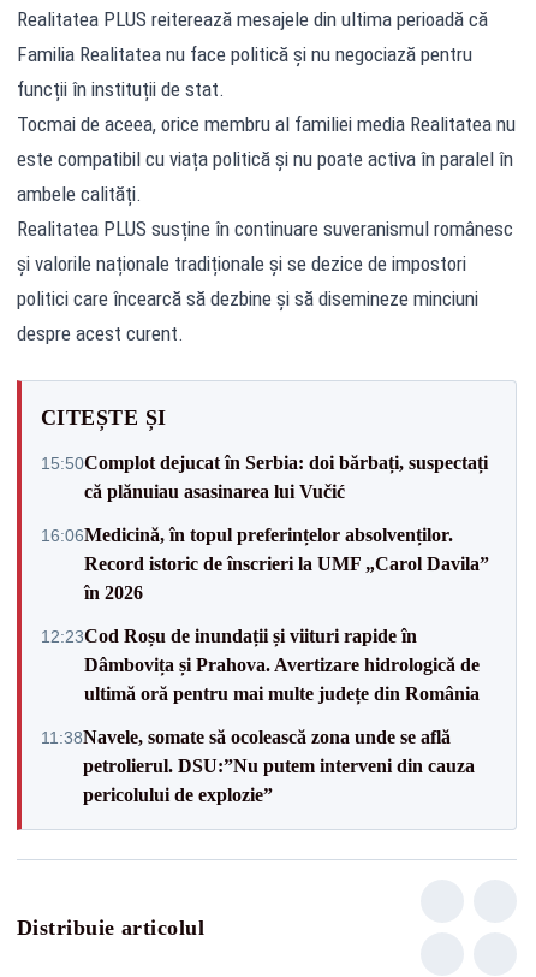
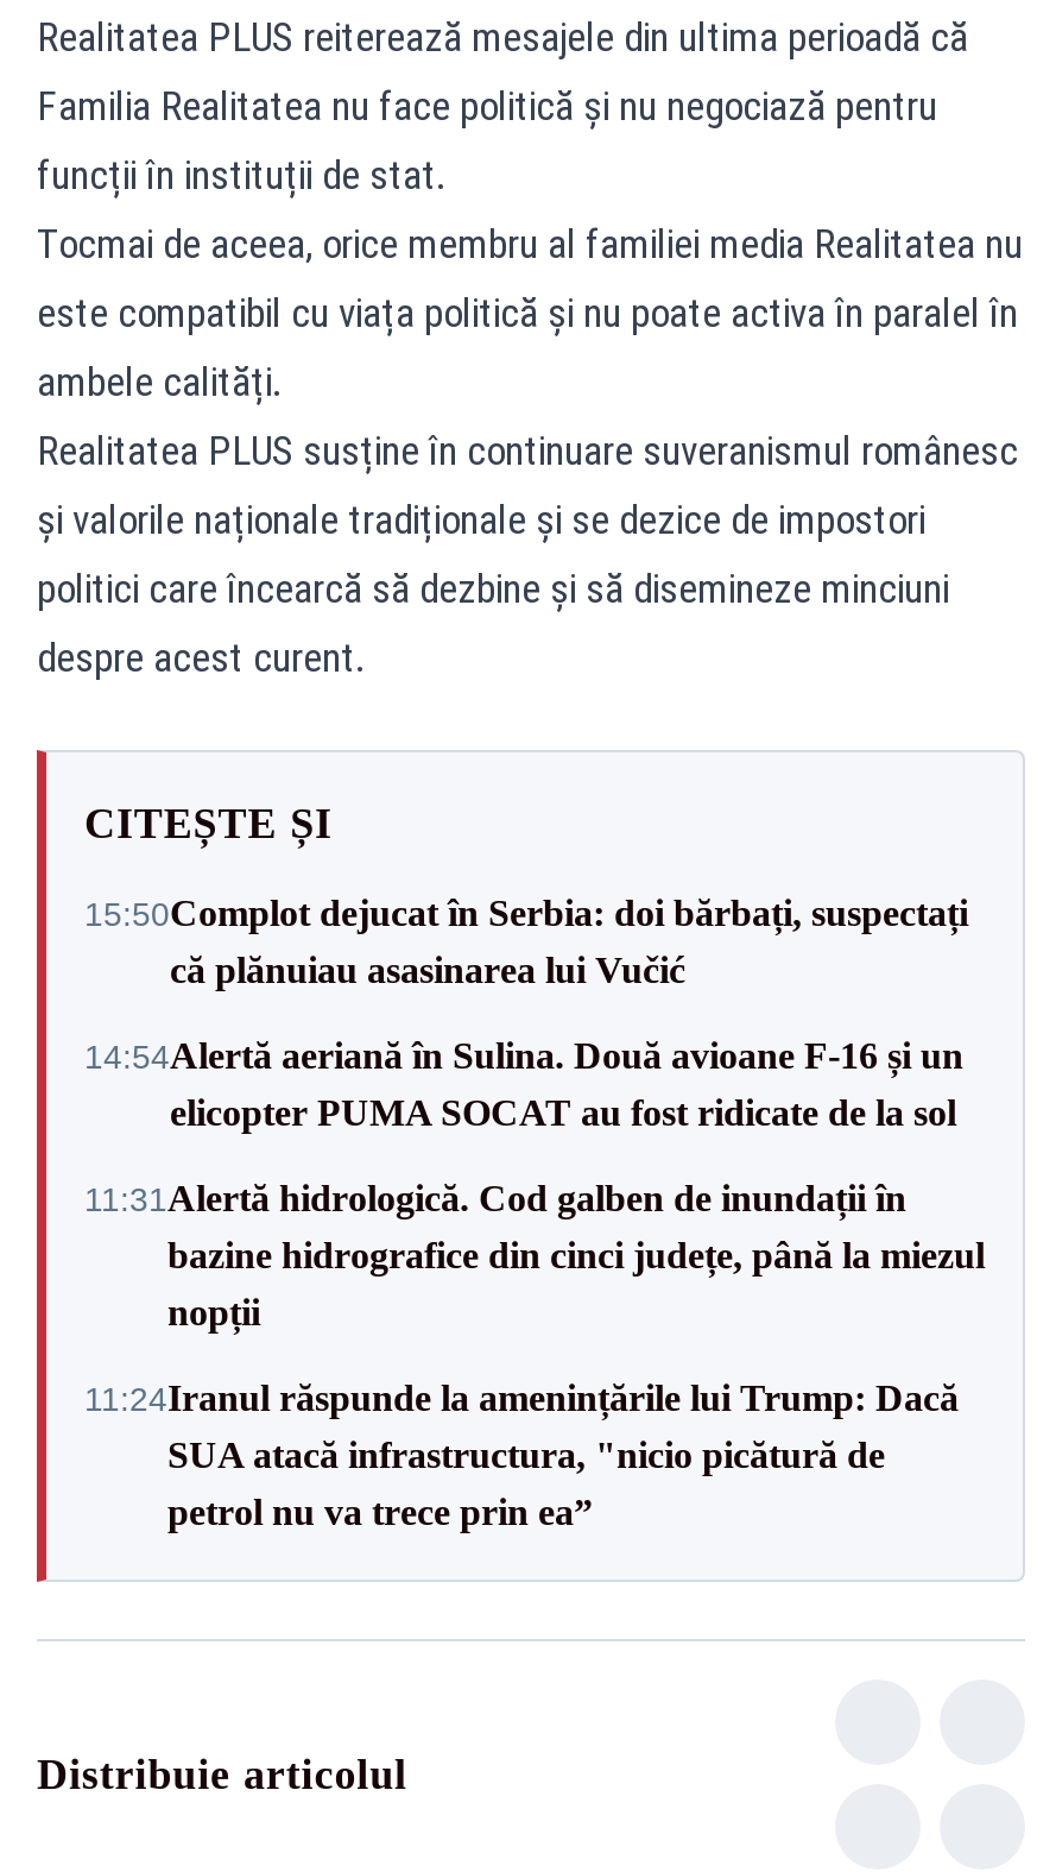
[41,524,489,602] 16:06Medicină, în topul preferințelor absolvenților. | Record istoric de înscrieri la UMF „Carol Davila” | în 2026 -> [84,1035,963,1133] 14:54Alertă aeriană în Sulina. Două avioane F-16 și un | elicopter PUMA SOCAT au fost ridicate de la sol
[41,625,480,703] 12:23Cod Roșu de inundații și viituri rapide în | Dâmbovița și Prahova. Avertizare hidrologică de | ultimă oră pentru mai multe județe din România -> [84,1178,985,1332] 11:31Alertă hidrologică. Cod galben de inundații în | bazine hidrografice din cinci județe, până la miezul | nopții
[41,726,475,804] 11:38Navele, somate să ocolească zona unde se află | petrolierul. DSU:”Nu putem interveni din cauza | pericolului de explozie” -> [84,1378,959,1532] 11:24Iranul răspunde la amenințările lui Trump: Dacă | SUA atacă infrastructura, "nicio picătură de | petrol nu va trece prin ea”

